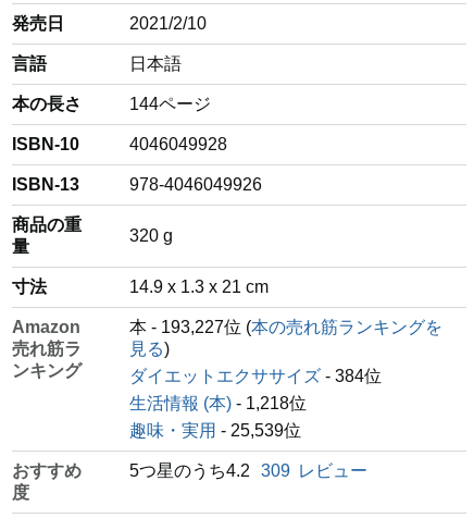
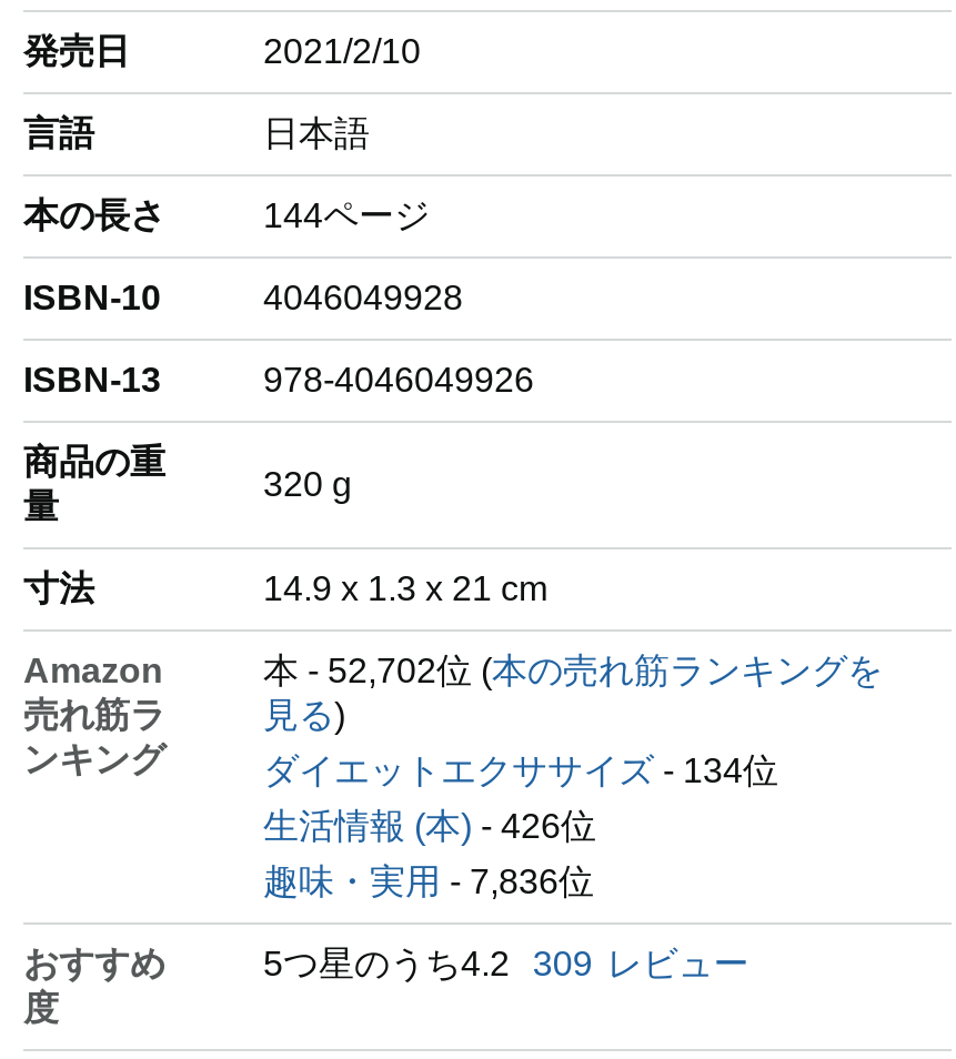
[129,317,442,336] 本 - 193,227位 (本の売れ筋ランキングを -> [263,651,883,688] 本 - 52,702位 (本の売れ筋ランキングを
[129,366,382,385] ダイエットエクササイズ- 384位 -> [263,751,778,788] ダイエットエクササイズ- 134位
[129,394,307,412] 生活情報 (本) - 1,218位 -> [263,806,596,844] 生活情報 (本) - 426位
[129,421,301,439] 趣味・実用- 25,539位 -> [263,862,594,899] 趣味・実用- 7,836位

